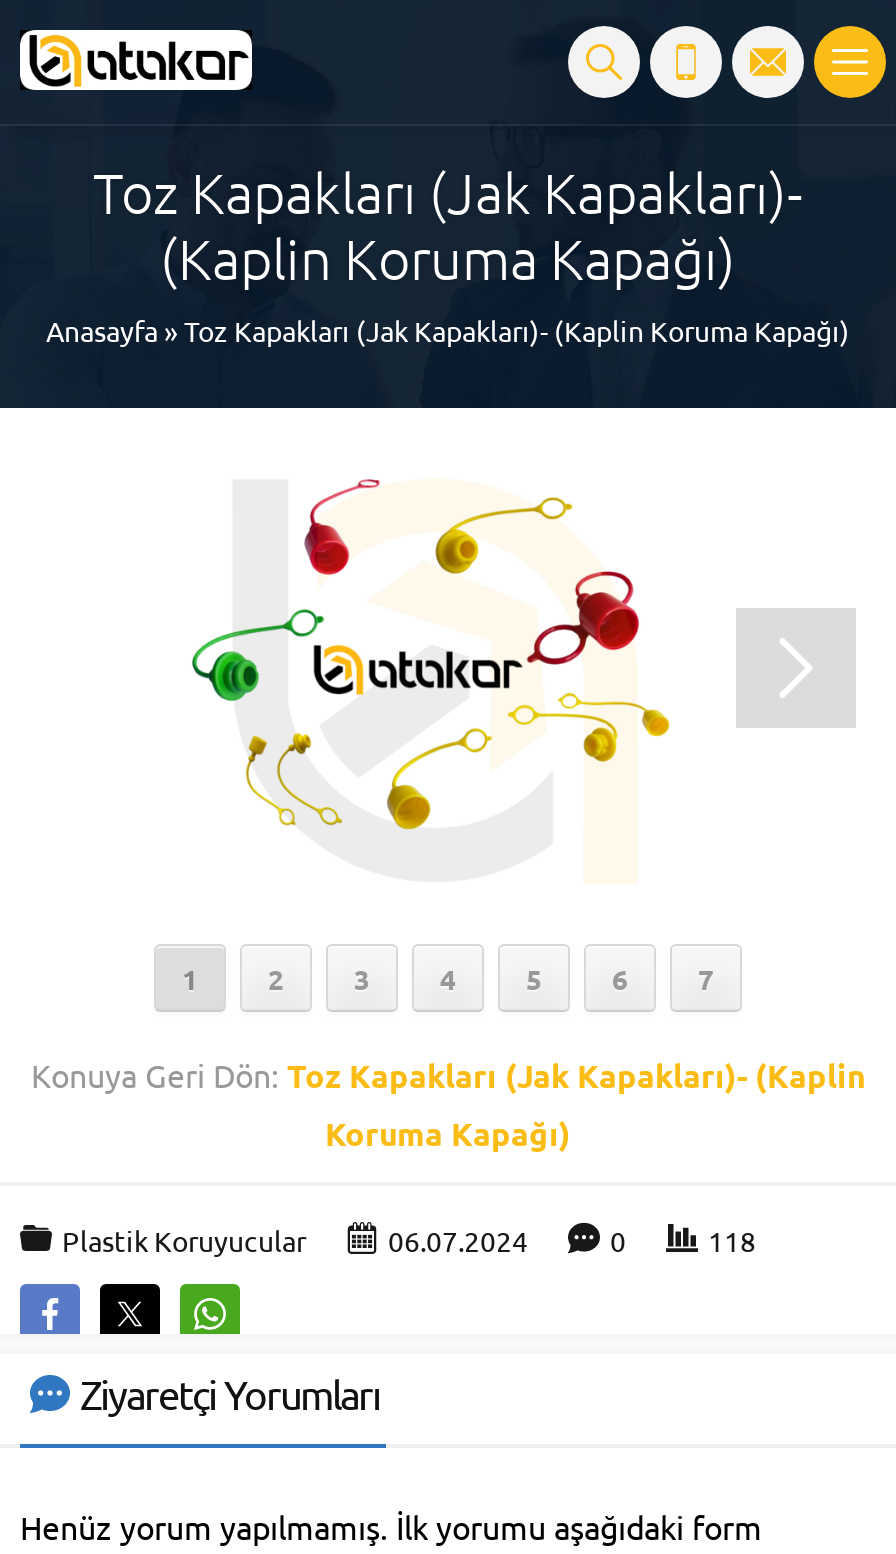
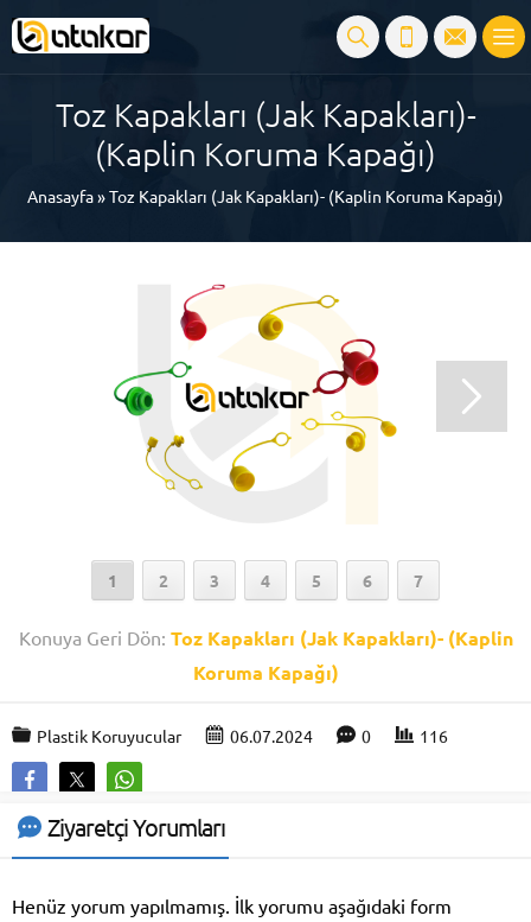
[708,1221,756,1257] 118 -> [420,725,448,746] 116

